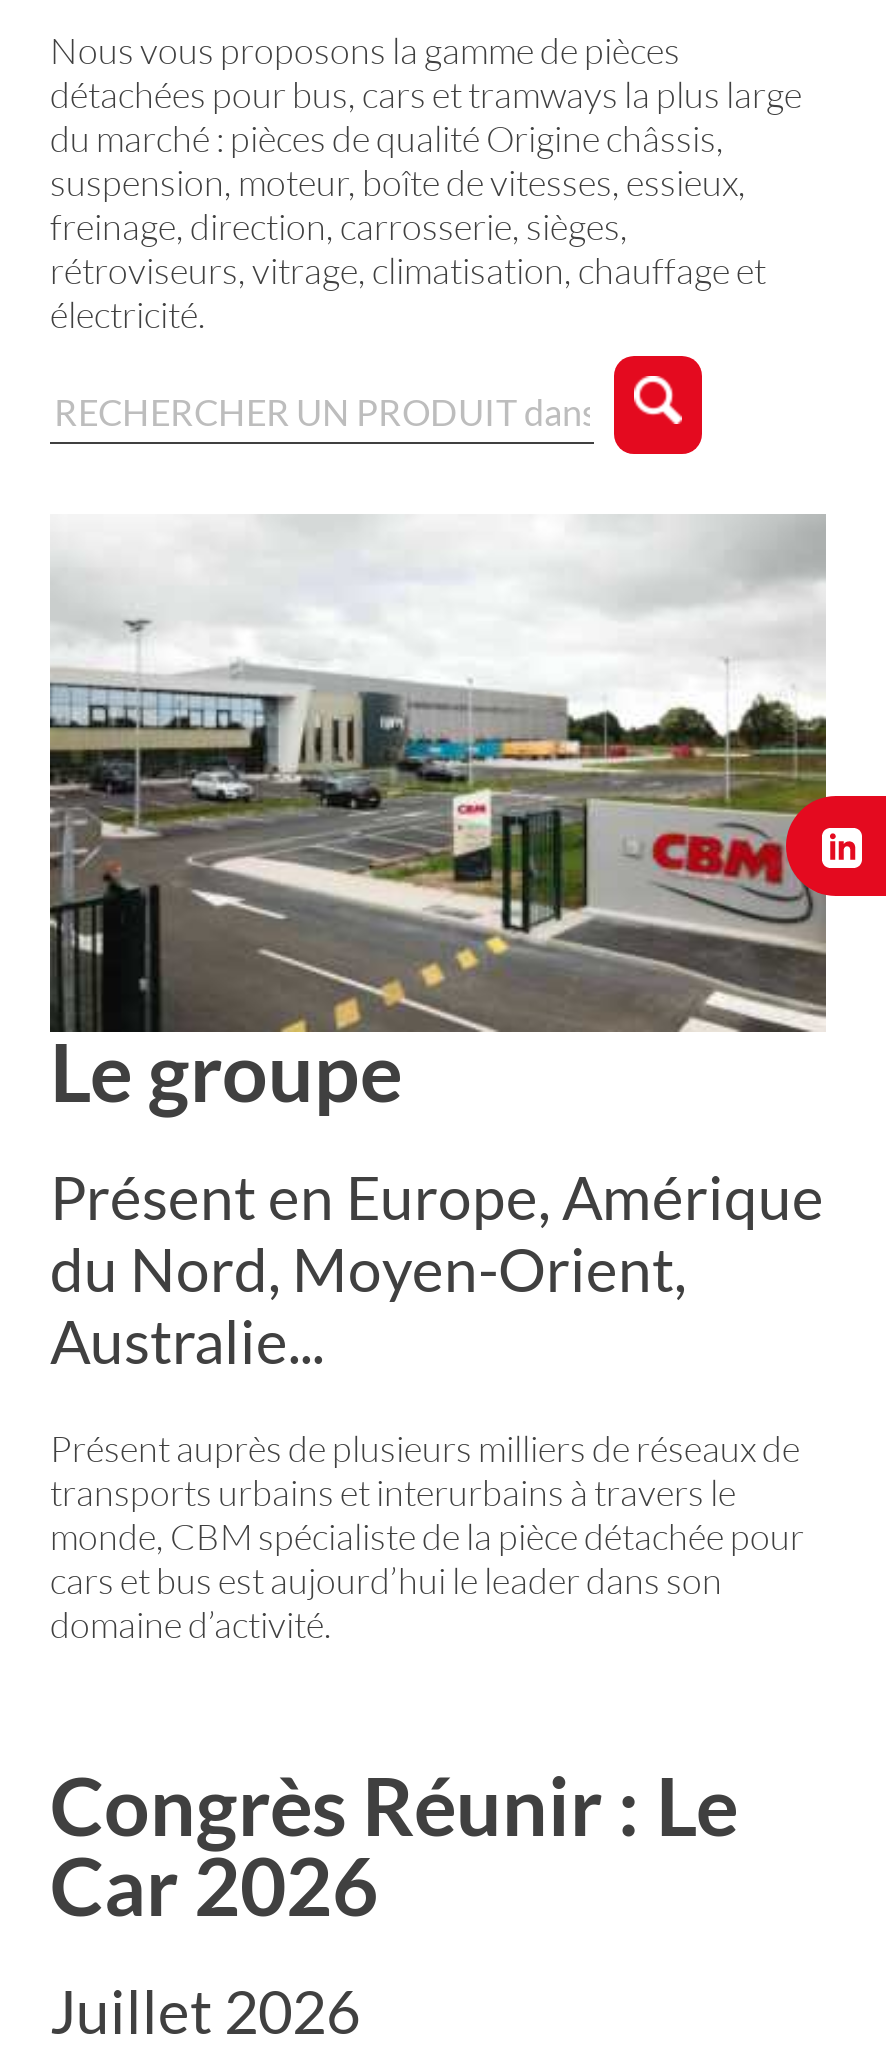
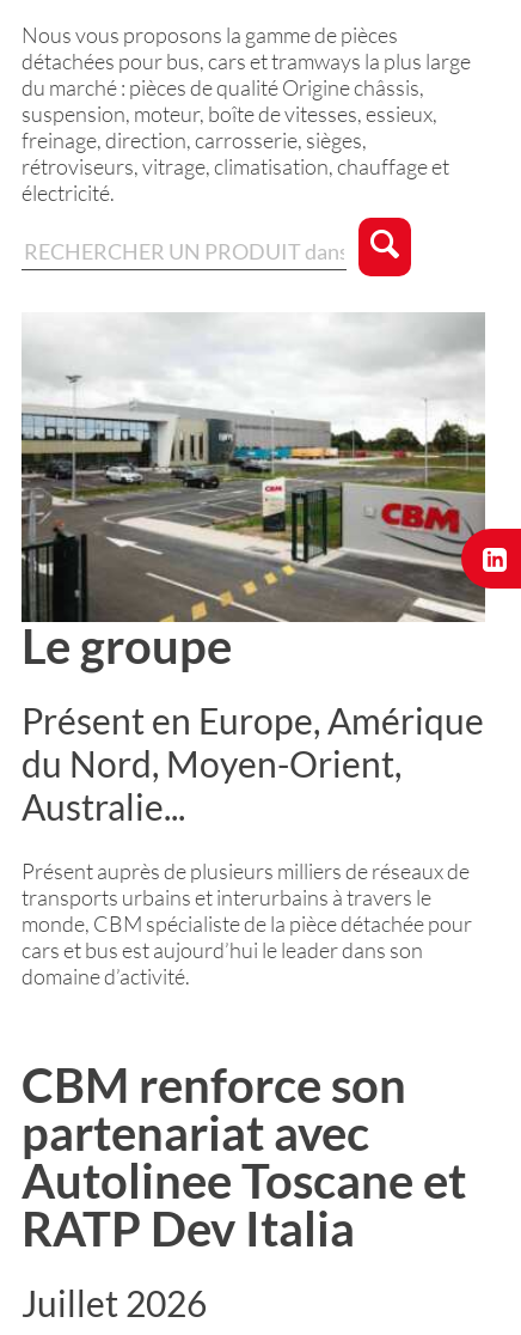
[784,794,880,976] [image] -> [460,481,517,590] [image]
[50,1757,738,1933] Congrès Réunir : Le | Car 2026 -> [22,1056,466,1257] CBM renforce son | partenariat avec | Autolinee Toscane et | RATP Dev Italia

